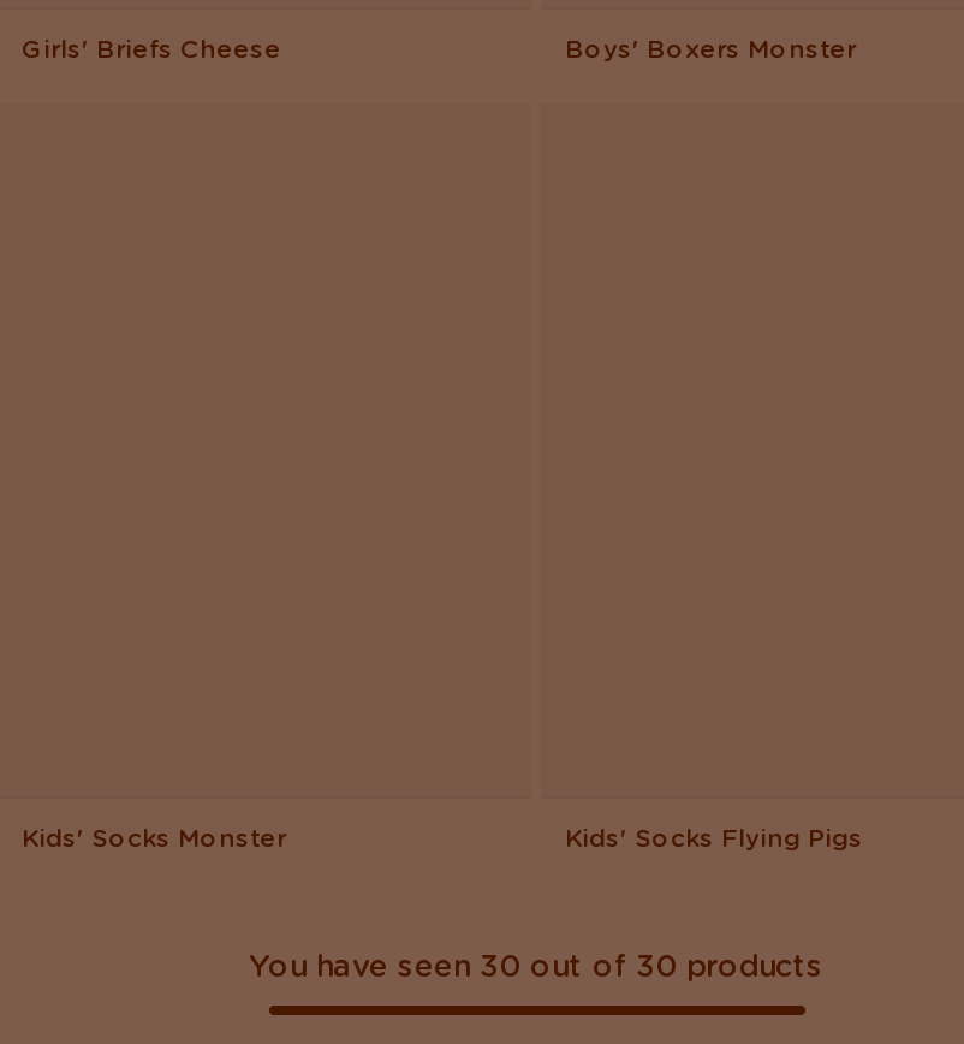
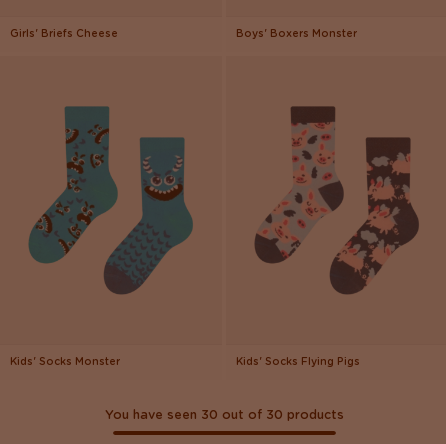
none -> [27,105,194,295] [image]
none -> [254,105,420,295] [image]

